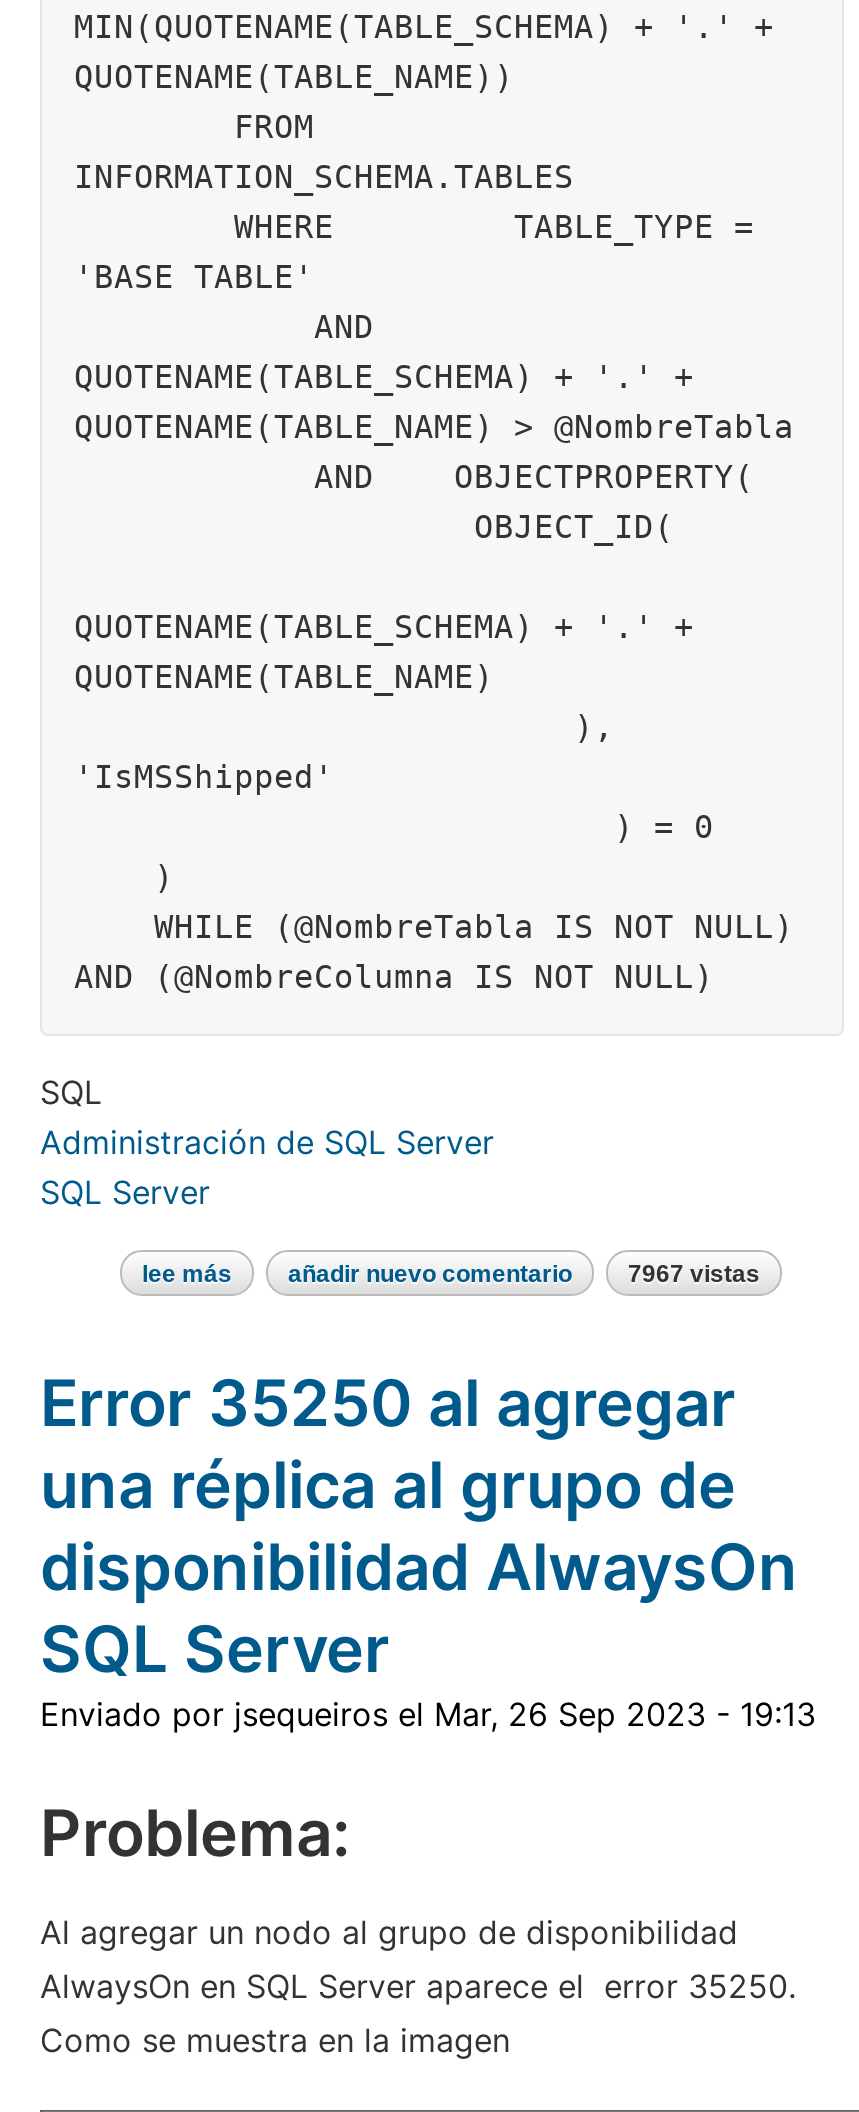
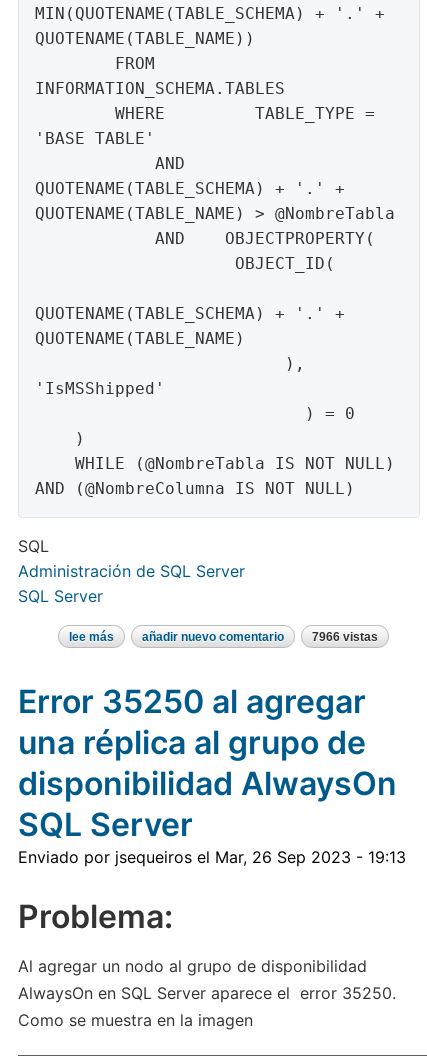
[628,1260,760,1288] 7967 vistas -> [312,630,378,644] 7966 vistas

